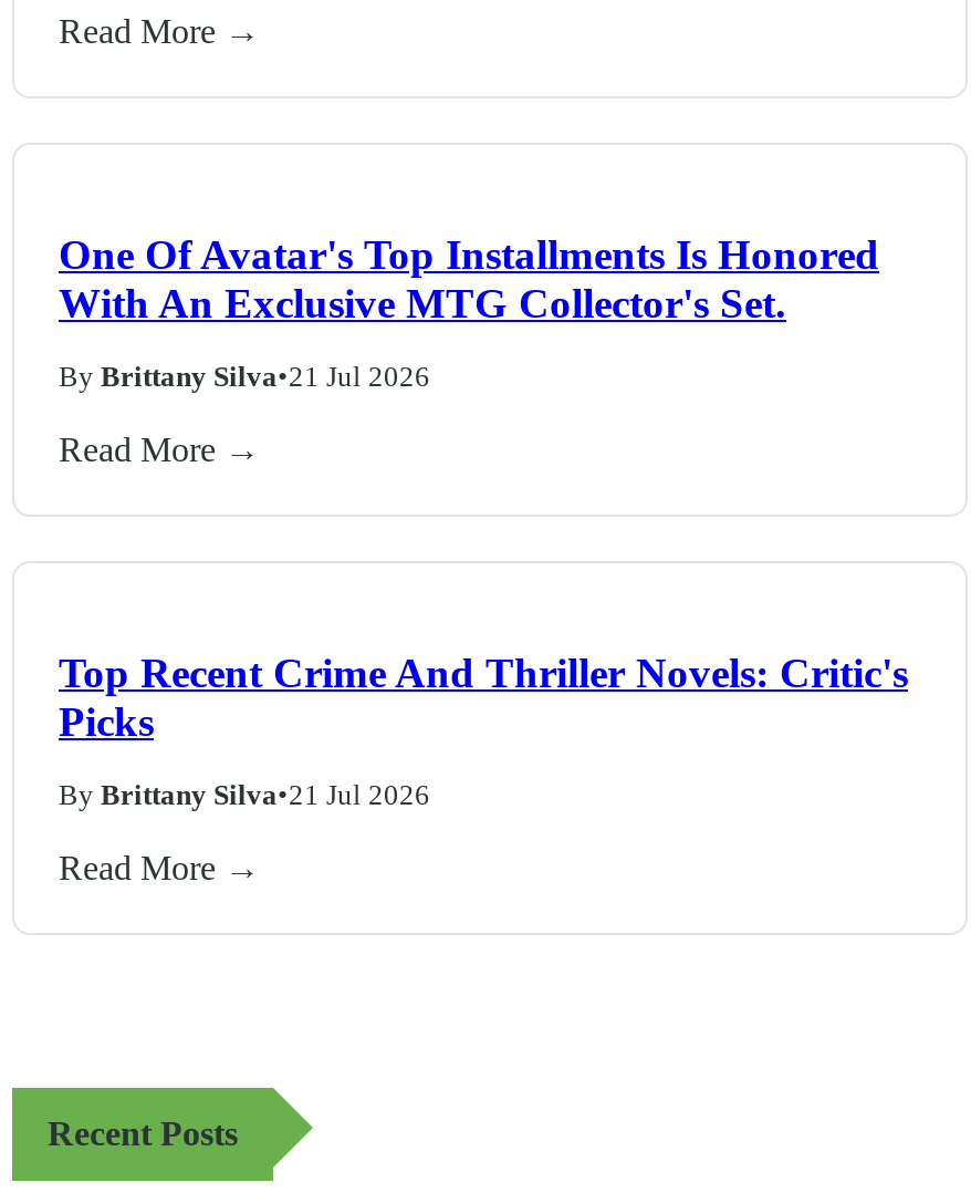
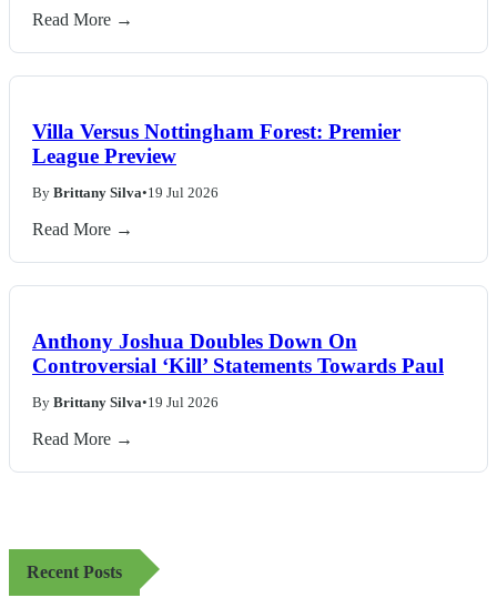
[59,231,879,326] One Of Avatar's Top Installments Is Honored | With An Exclusive MTG Collector's Set. -> [32,120,400,167] Villa Versus Nottingham Forest: Premier | League Preview
[59,361,430,392] By Brittany Silva•21 Jul 2026 -> [32,185,219,201] By Brittany Silva•19 Jul 2026
[59,650,908,745] Top Recent Crime And Thriller Novels: Critic's | Picks -> [32,330,444,377] Anthony Joshua Doubles Down On | Controversial ‘Kill’ Statements Towards Paul
[59,780,430,811] By Brittany Silva•21 Jul 2026 -> [32,395,219,411] By Brittany Silva•19 Jul 2026

